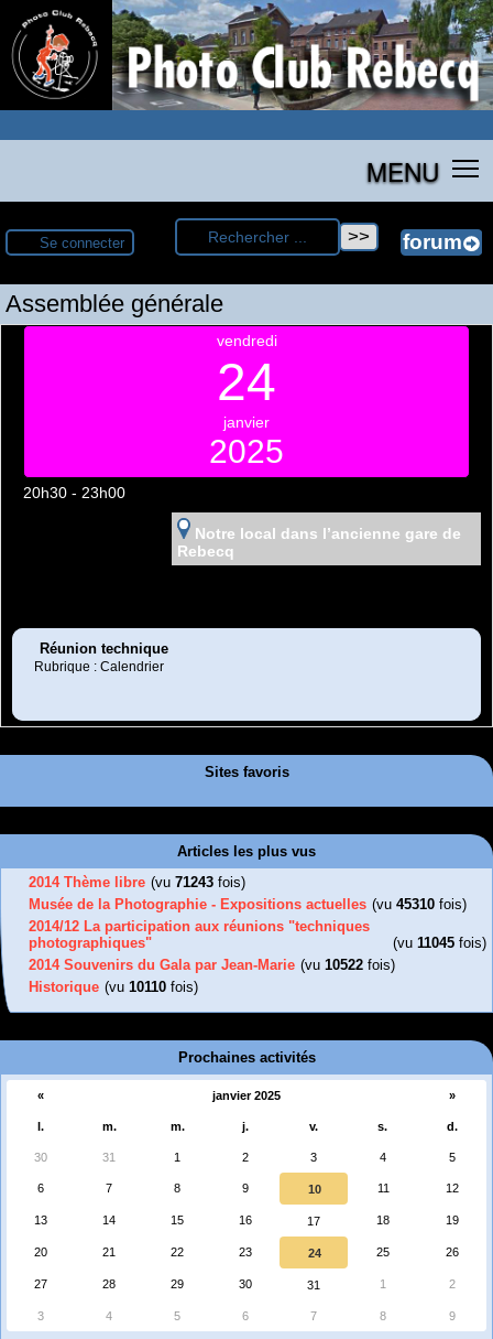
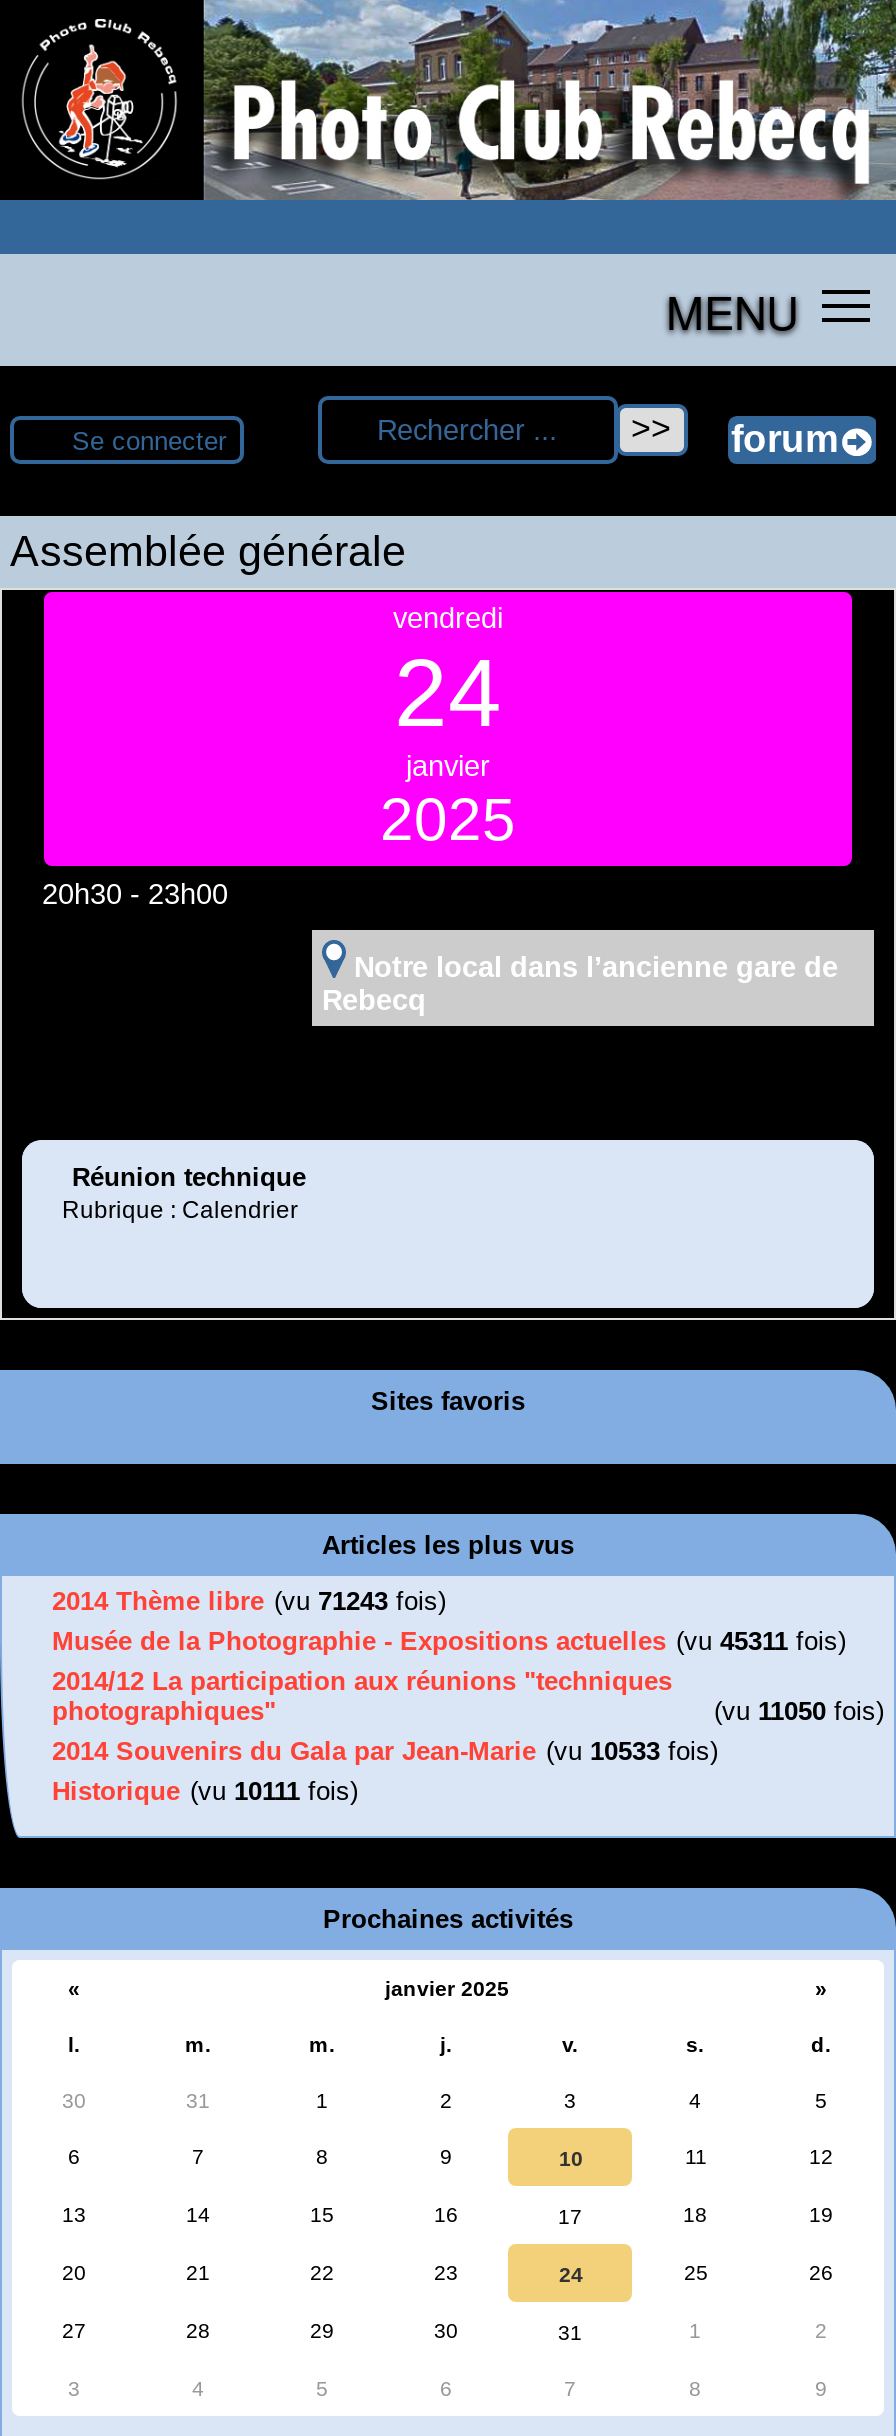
[29,896,467,912] Musée de la Photographie - Expositions actuelles (vu 45310 fois) -> [52,1626,846,1656] Musée de la Photographie - Expositions actuelles (vu 45311 fois)
[393,934,486,951] (vu 11045 fois) -> [714,1696,884,1726] (vu 11050 fois)
[29,956,395,973] 2014 Souvenirs du Gala par Jean-Marie (vu 10522 fois) -> [52,1736,718,1766] 2014 Souvenirs du Gala par Jean-Marie (vu 10533 fois)
[29,979,198,995] Historique (vu 10110 fois) -> [52,1776,358,1806] Historique (vu 10111 fois)

